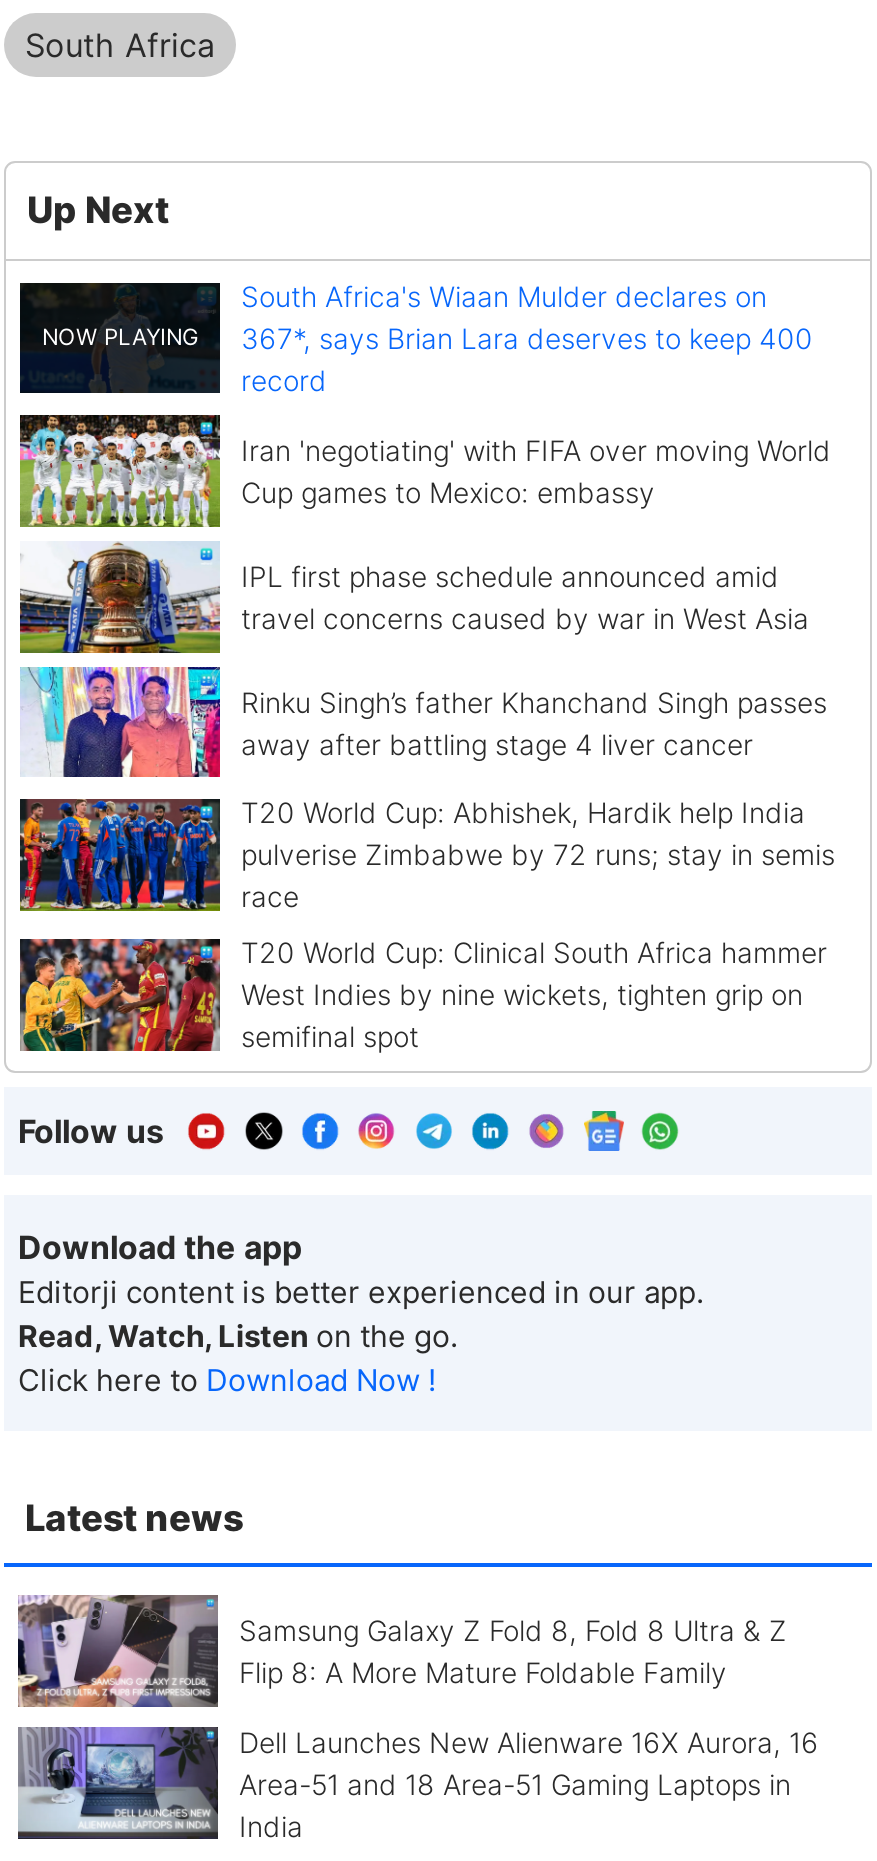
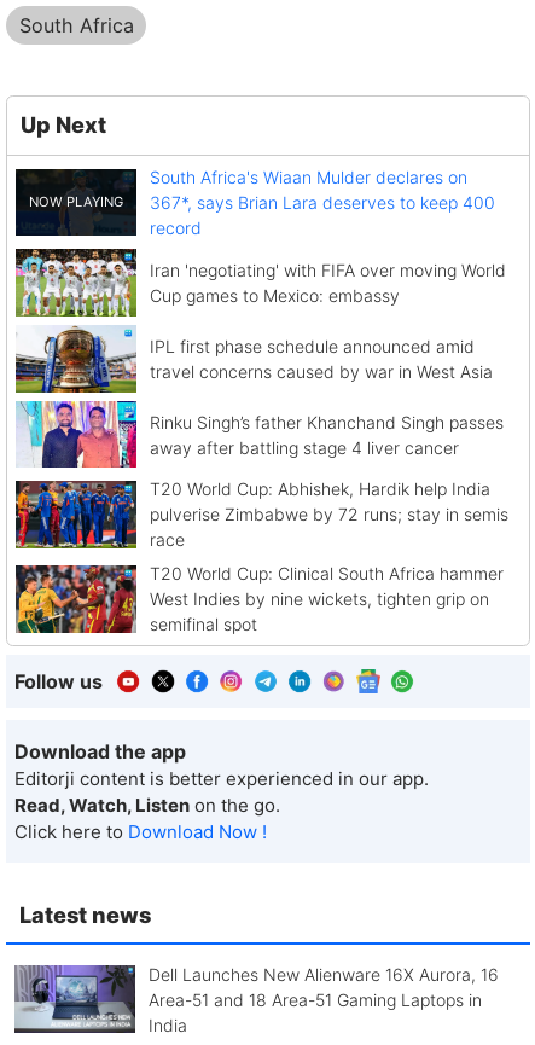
[16,1593,787,1709] [image] | Samsung Galaxy Z Fold 8, Fold 8 Ultra & Z | Flip 8: A More Mature Foldable Family -> none

